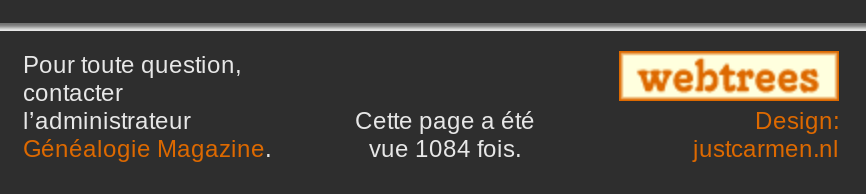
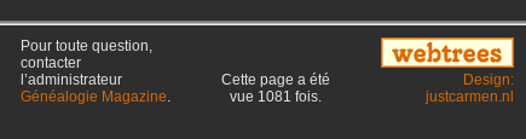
[369,135,521,163] vue 1084 fois. -> [230,88,322,105] vue 1081 fois.

